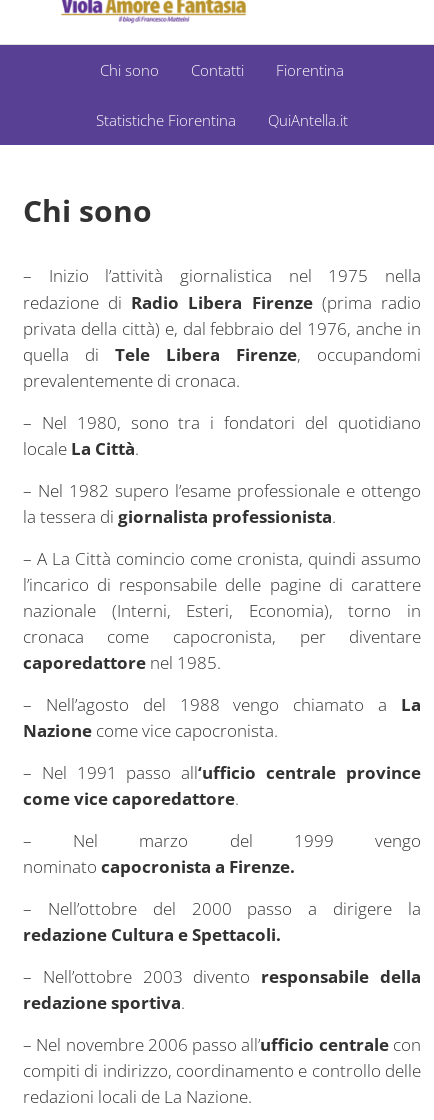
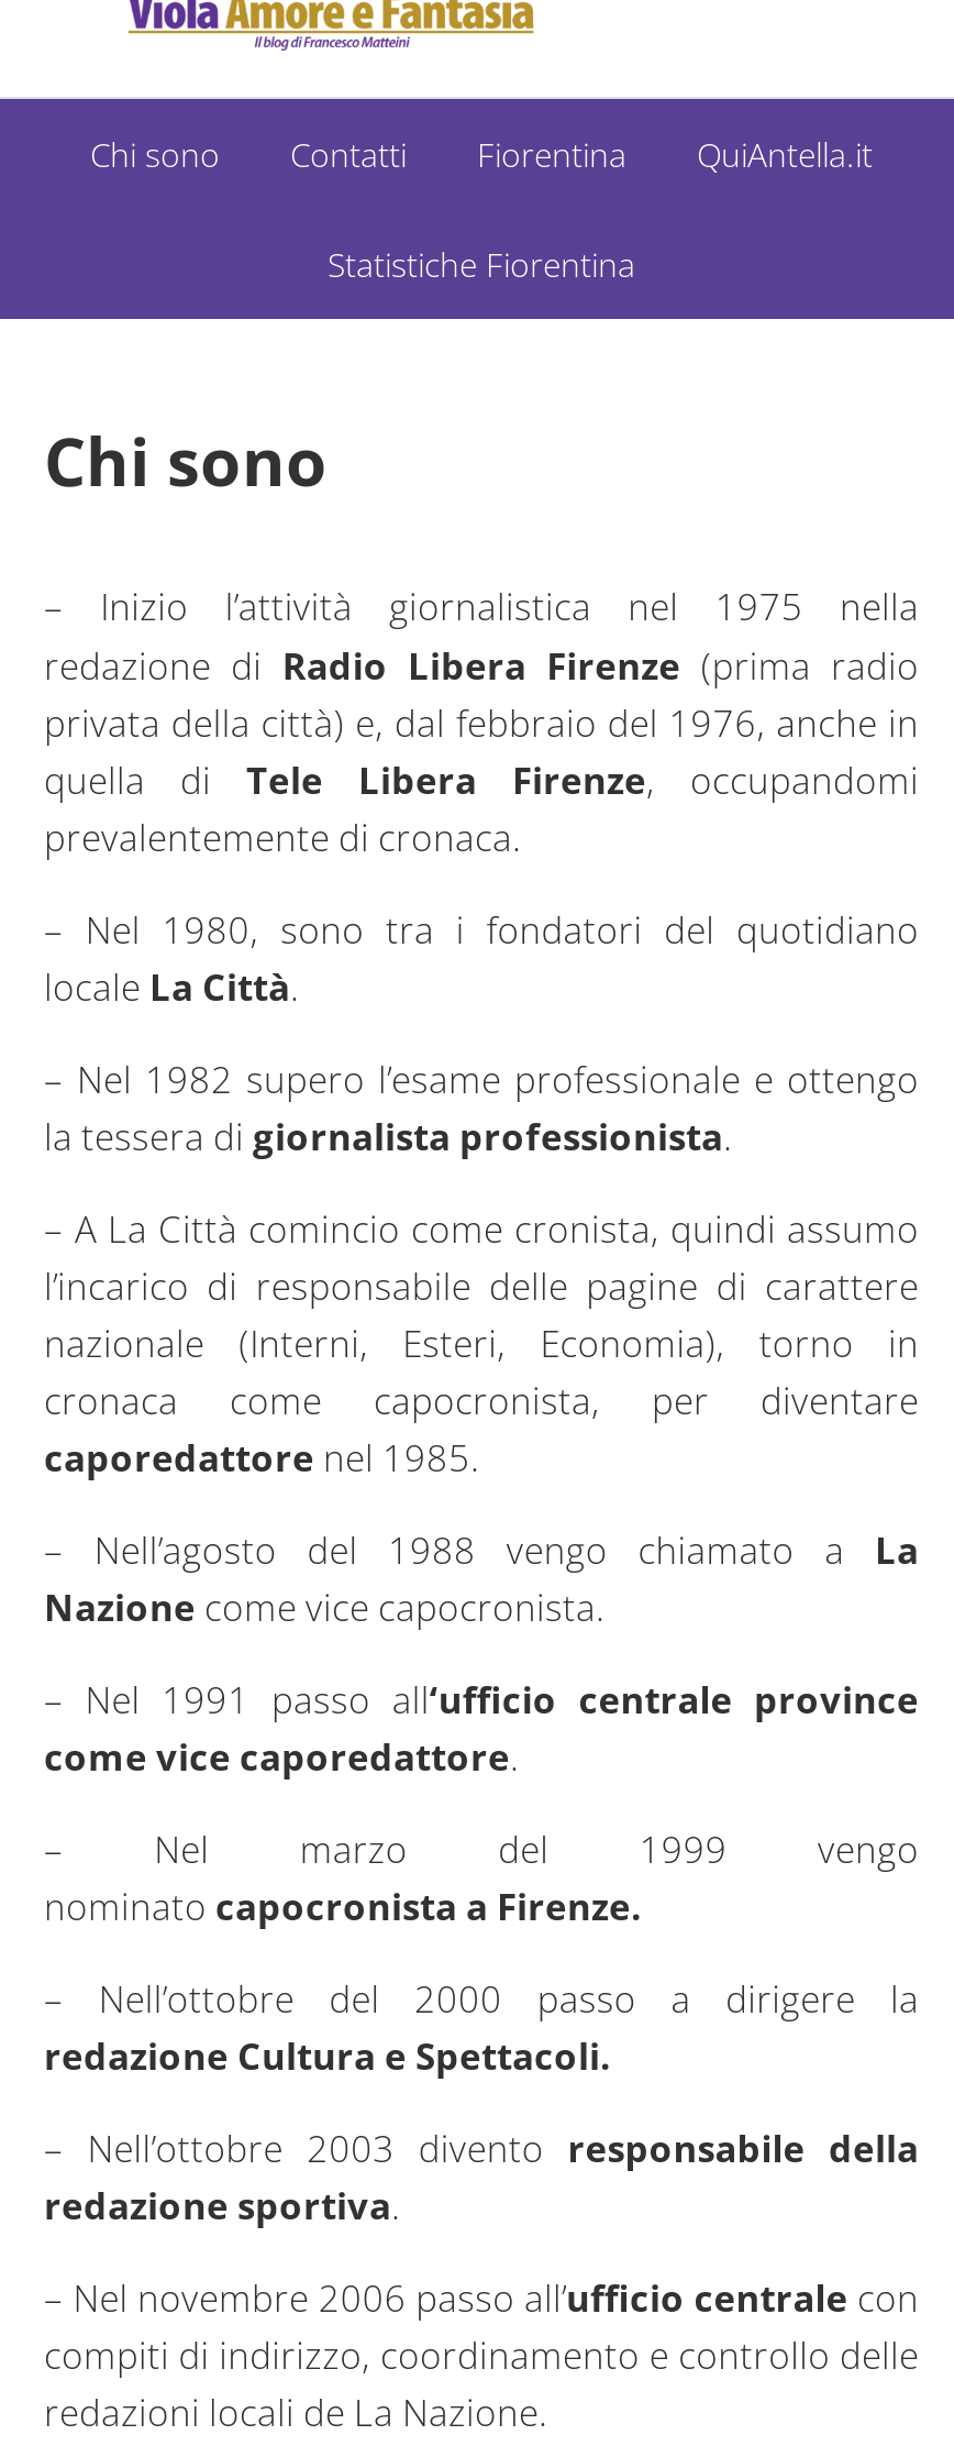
moved [268,110,348,130] -> [697,132,873,176]: QuiAntella.it

